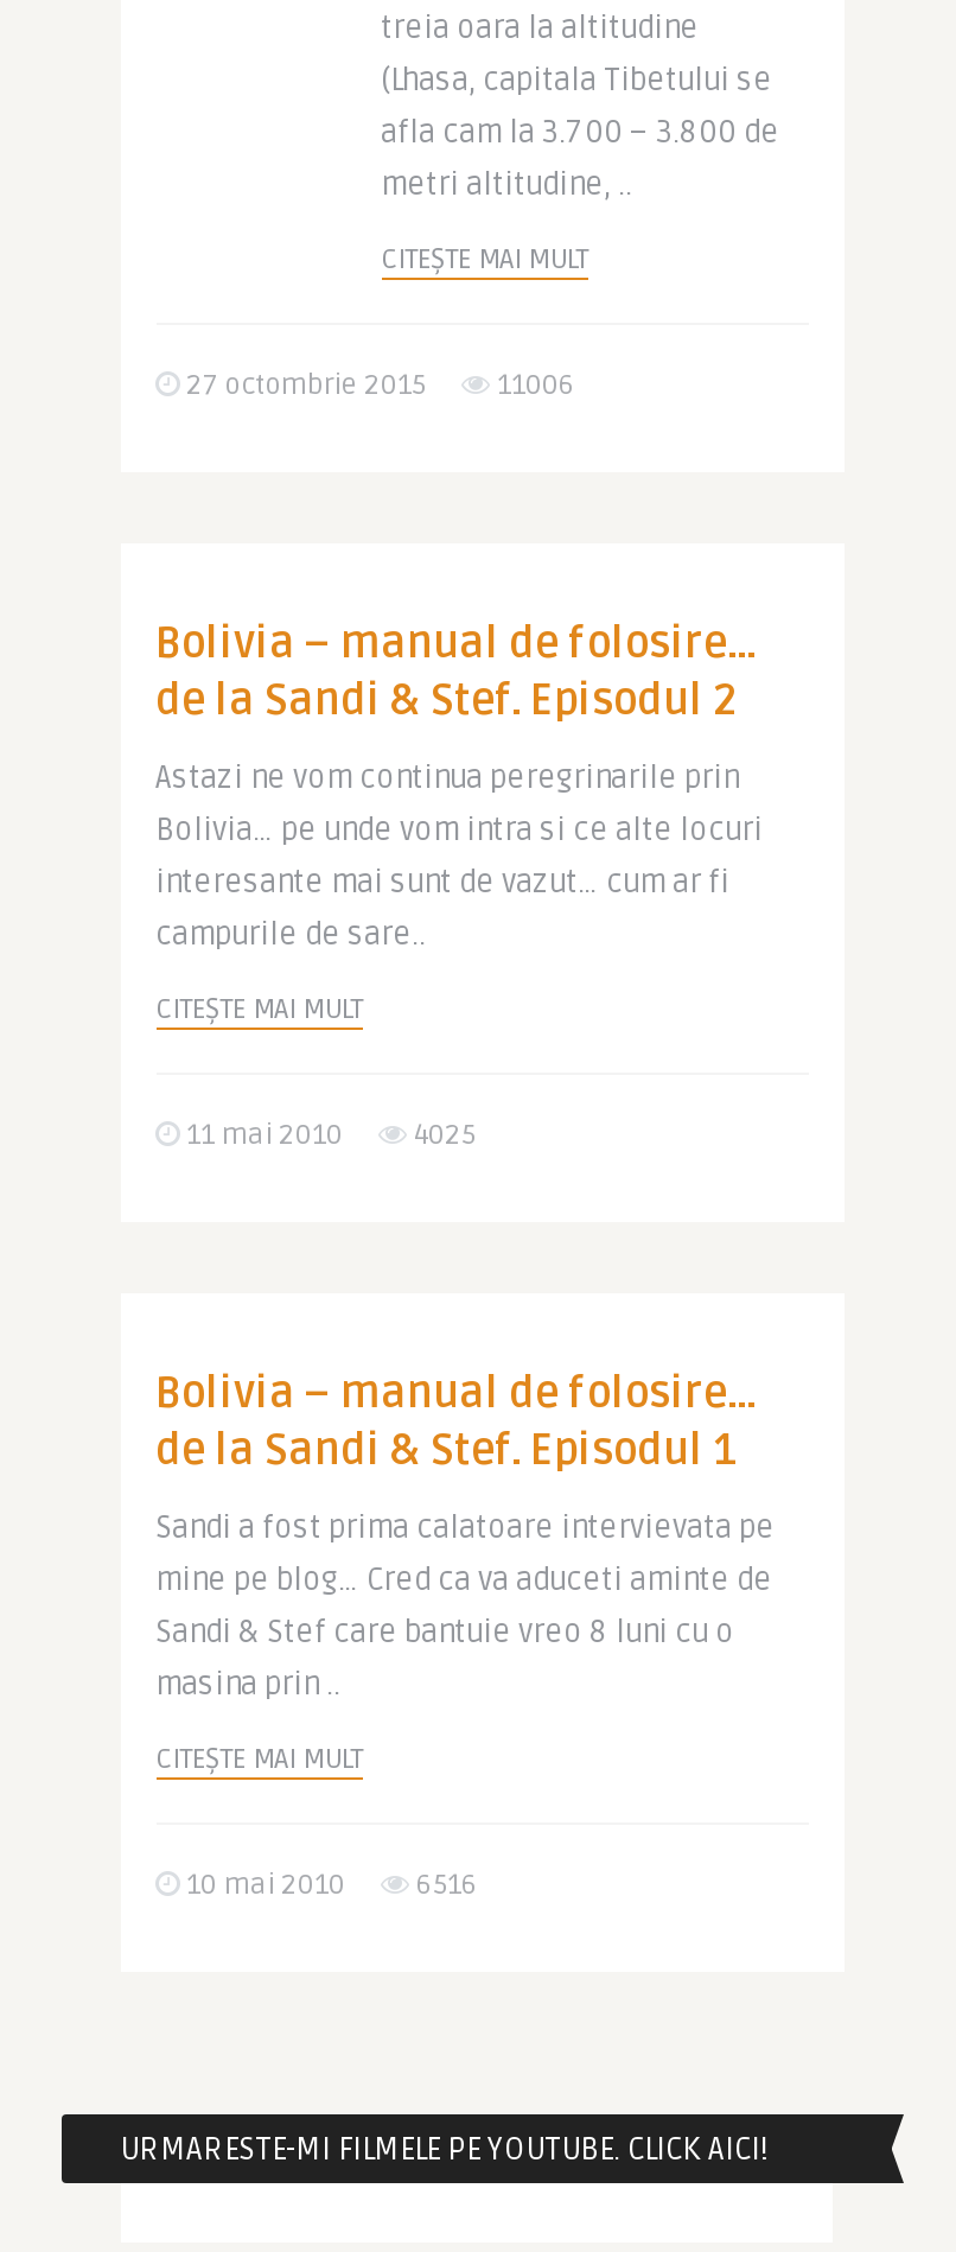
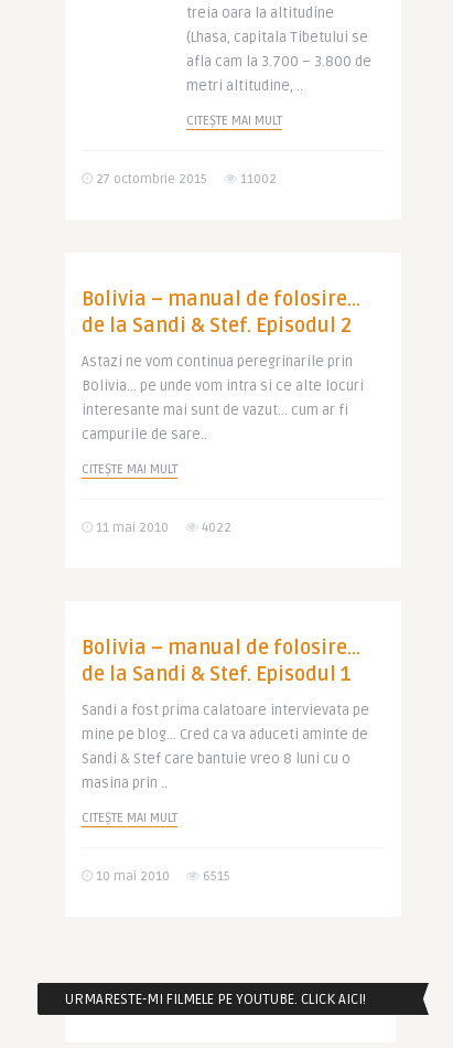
[179,368,575,403] 27 octombrie 2015 11006 -> [92,171,276,188] 27 octombrie 2015 11002
[179,1118,476,1153] 11 mai 2010 4025 -> [92,520,231,536] 11 mai 2010 4022
[179,1868,478,1903] 10 mai 2010 6516 -> [92,868,230,885] 10 mai 2010 6515

